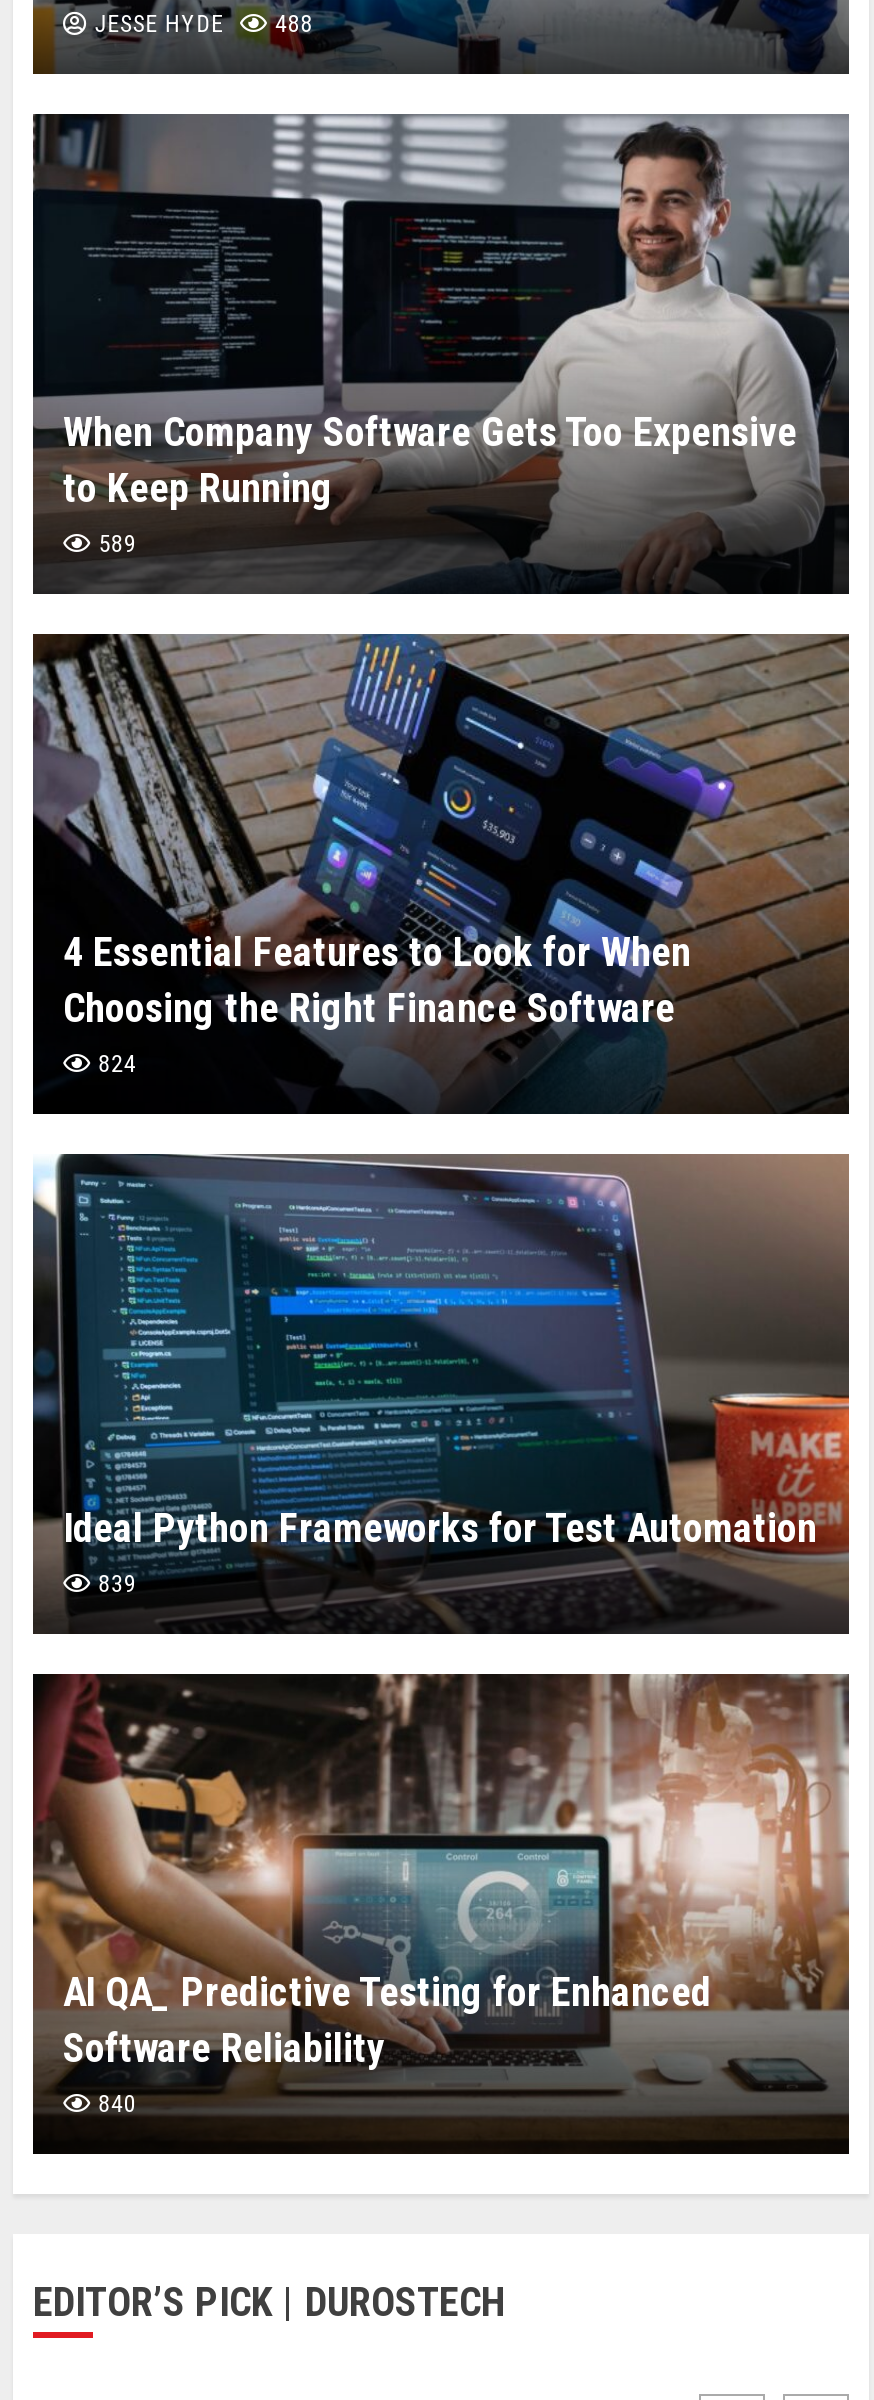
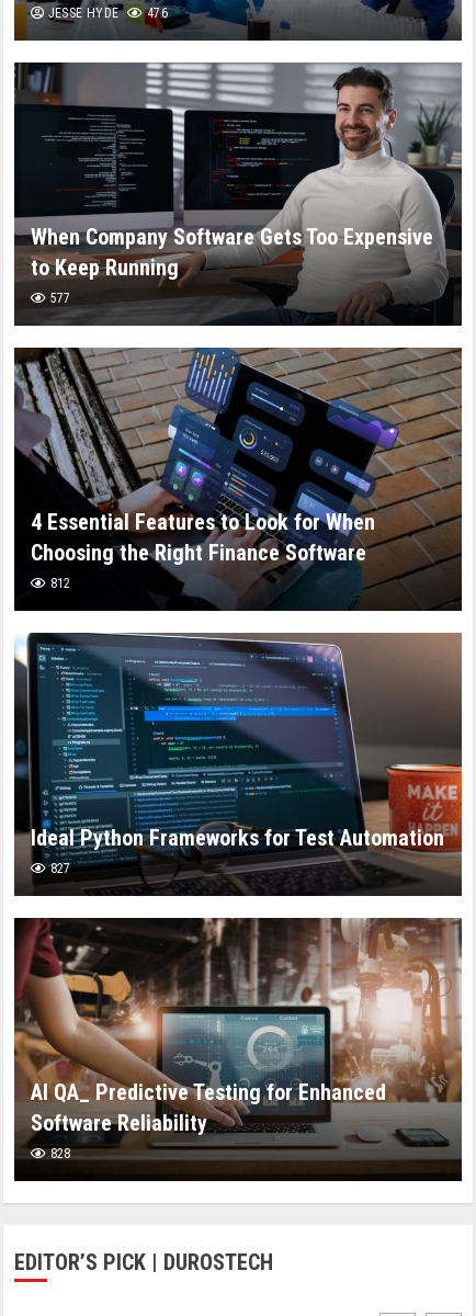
[88,10,313,38] JESSE HYDE 488 -> [44,5,168,21] JESSE HYDE 476
[99,530,137,558] 589 -> [50,291,71,306] 577
[99,1050,137,1078] 824 -> [50,576,71,591] 812
[99,1570,137,1598] 839 -> [50,861,71,876] 827
[99,2090,137,2118] 840 -> [50,1146,71,1161] 828

